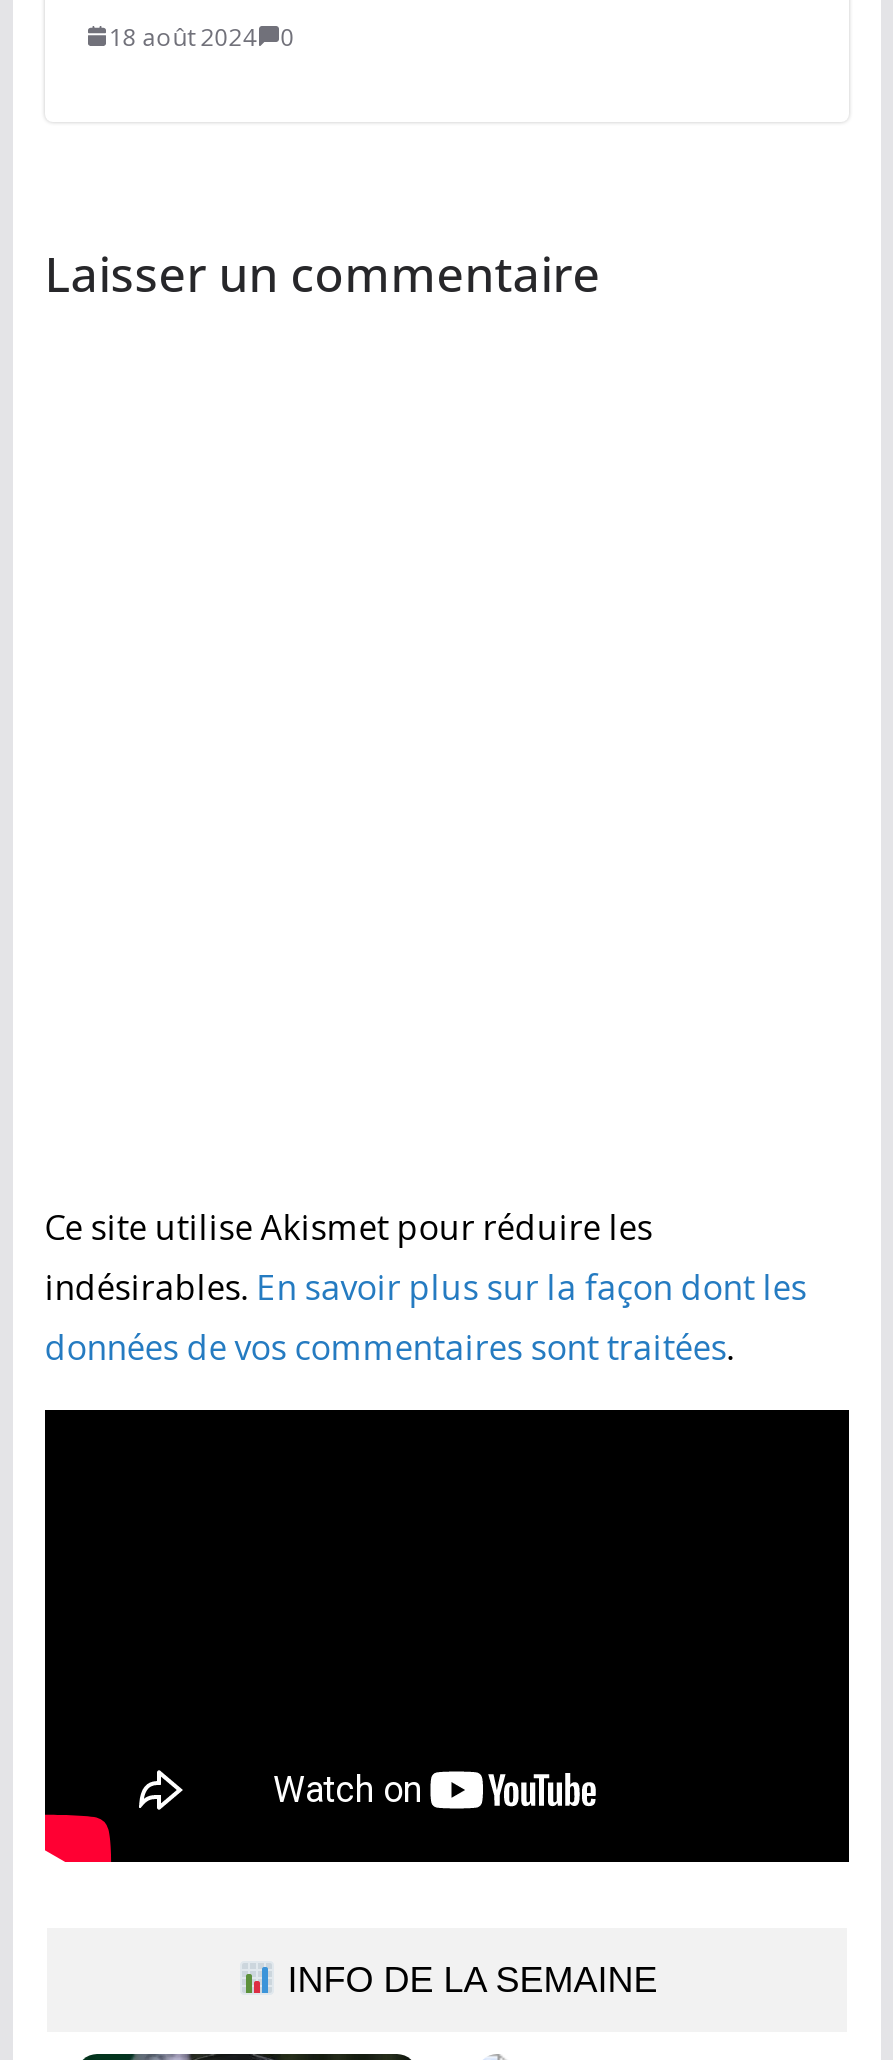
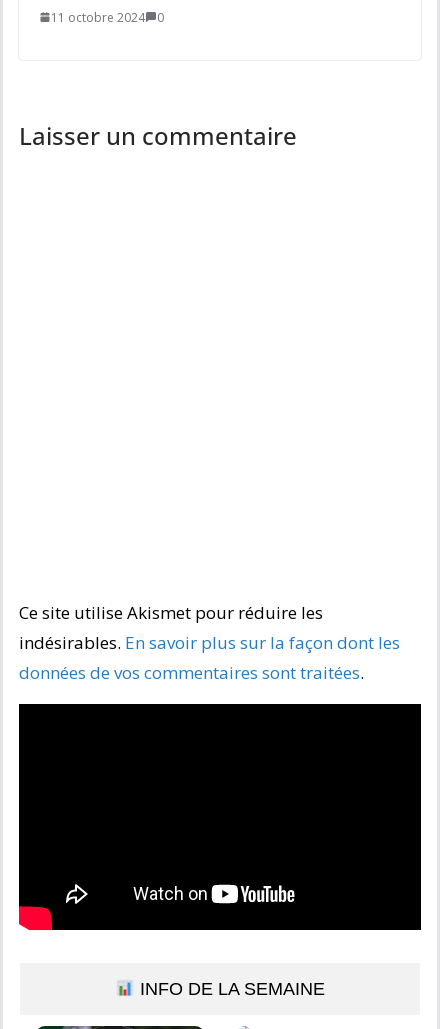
[108,19,294,53] 18 août 2024 0 -> [51,9,164,26] 11 octobre 2024 0

